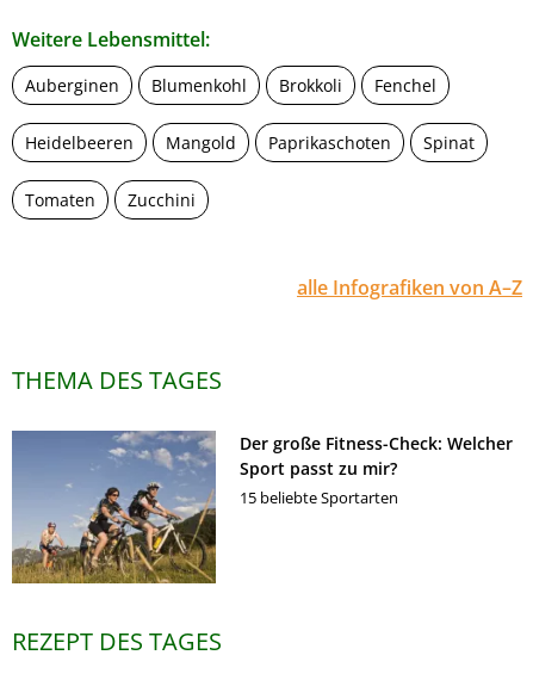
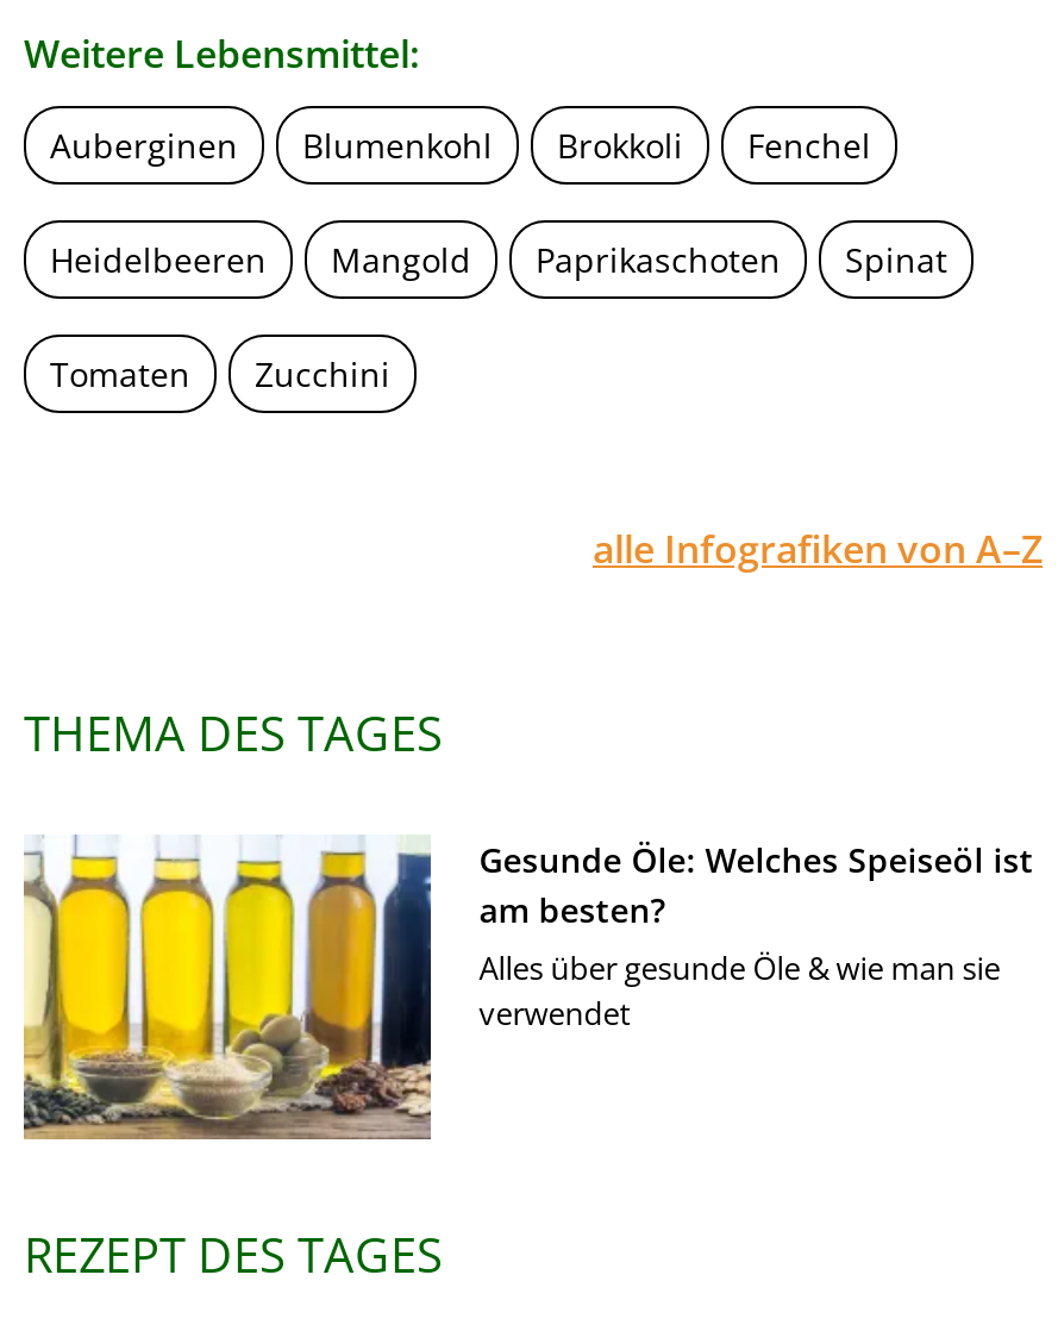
[11,429,513,585] [image] | Der große Fitness-Check: Welcher | Sport passt zu mir? | 15 beliebte Sportarten -> [21,835,1033,1139] [image] | Gesunde Öle: Welches Speiseöl ist | am besten? | Alles über gesunde Öle & wie man sie | verwendet

